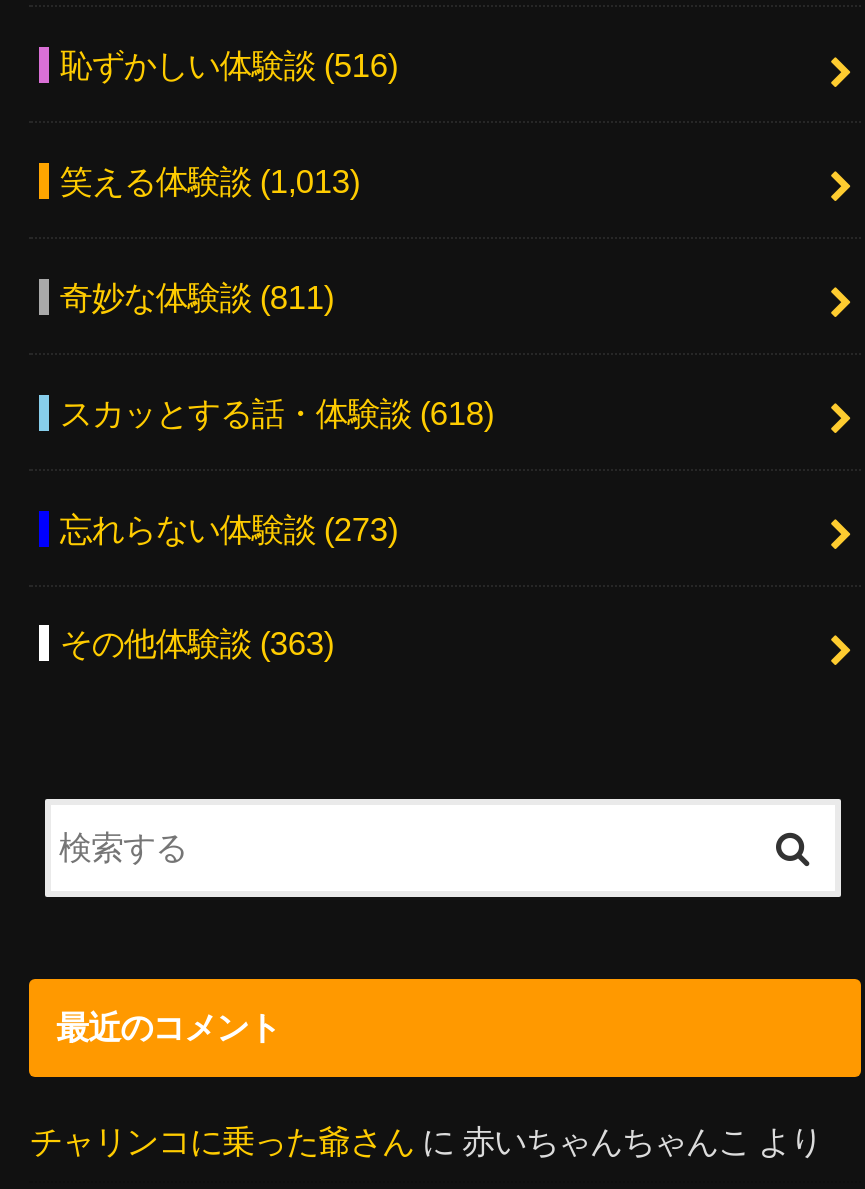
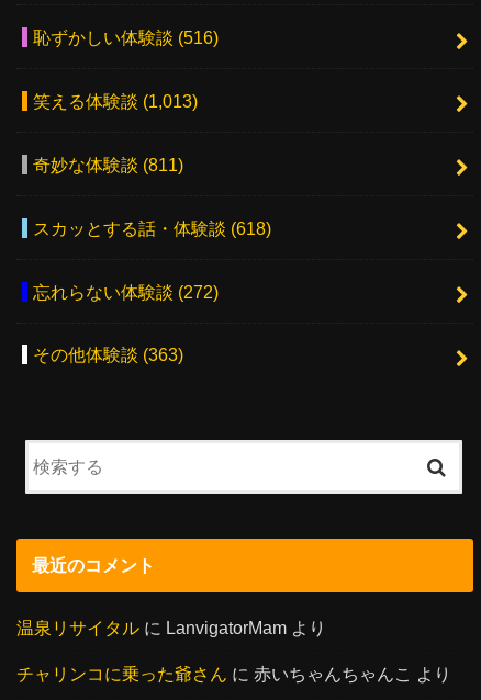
[60,510,398,546] 忘れらない体験談(273) -> [33,281,219,301] 忘れらない体験談(272)
none -> [17,618,327,638] 温泉リサイタルにLanvigatorMamより

